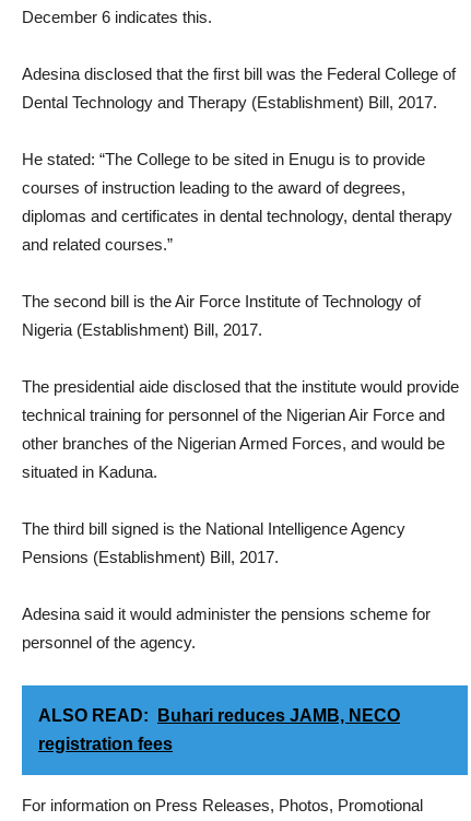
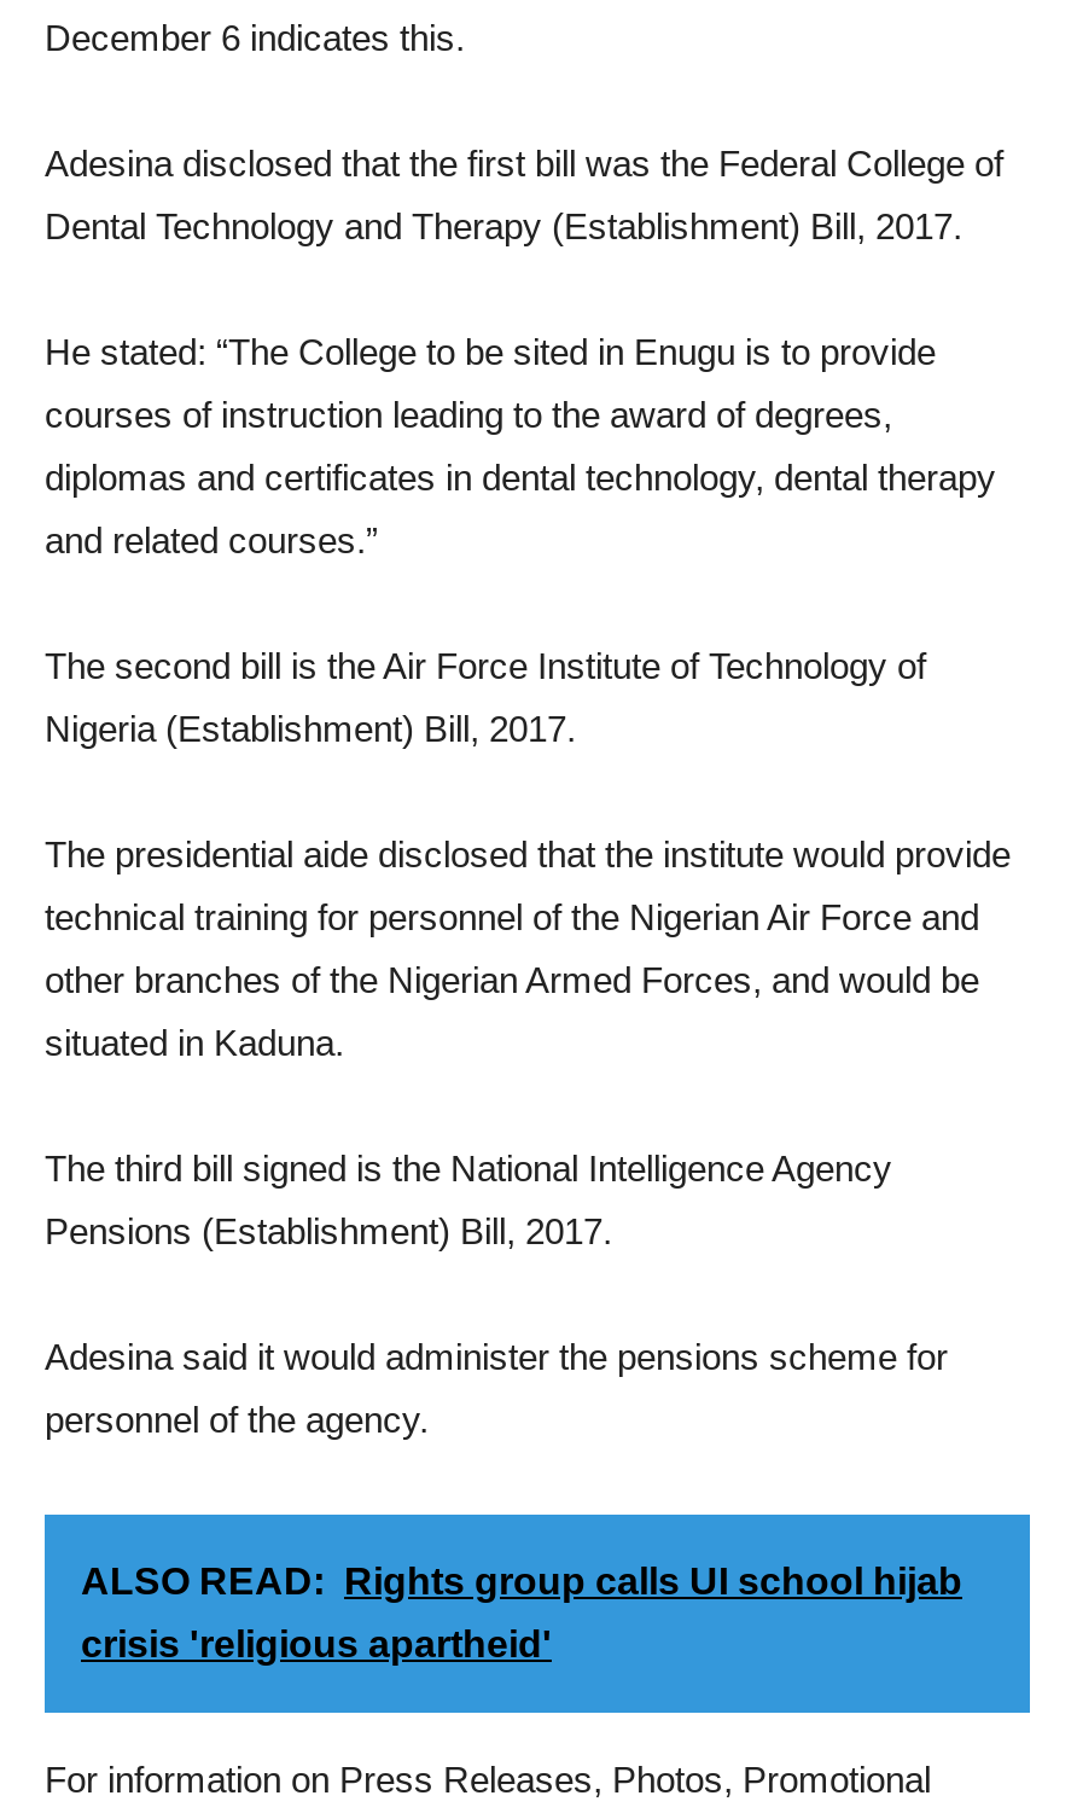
[38,706,400,725] ALSO READ: Buhari reduces JAMB, NECO -> [81,1561,962,1602] ALSO READ: Rights group calls UI school hijab
[38,735,173,753] registration fees -> [81,1623,552,1664] crisis 'religious apartheid'

